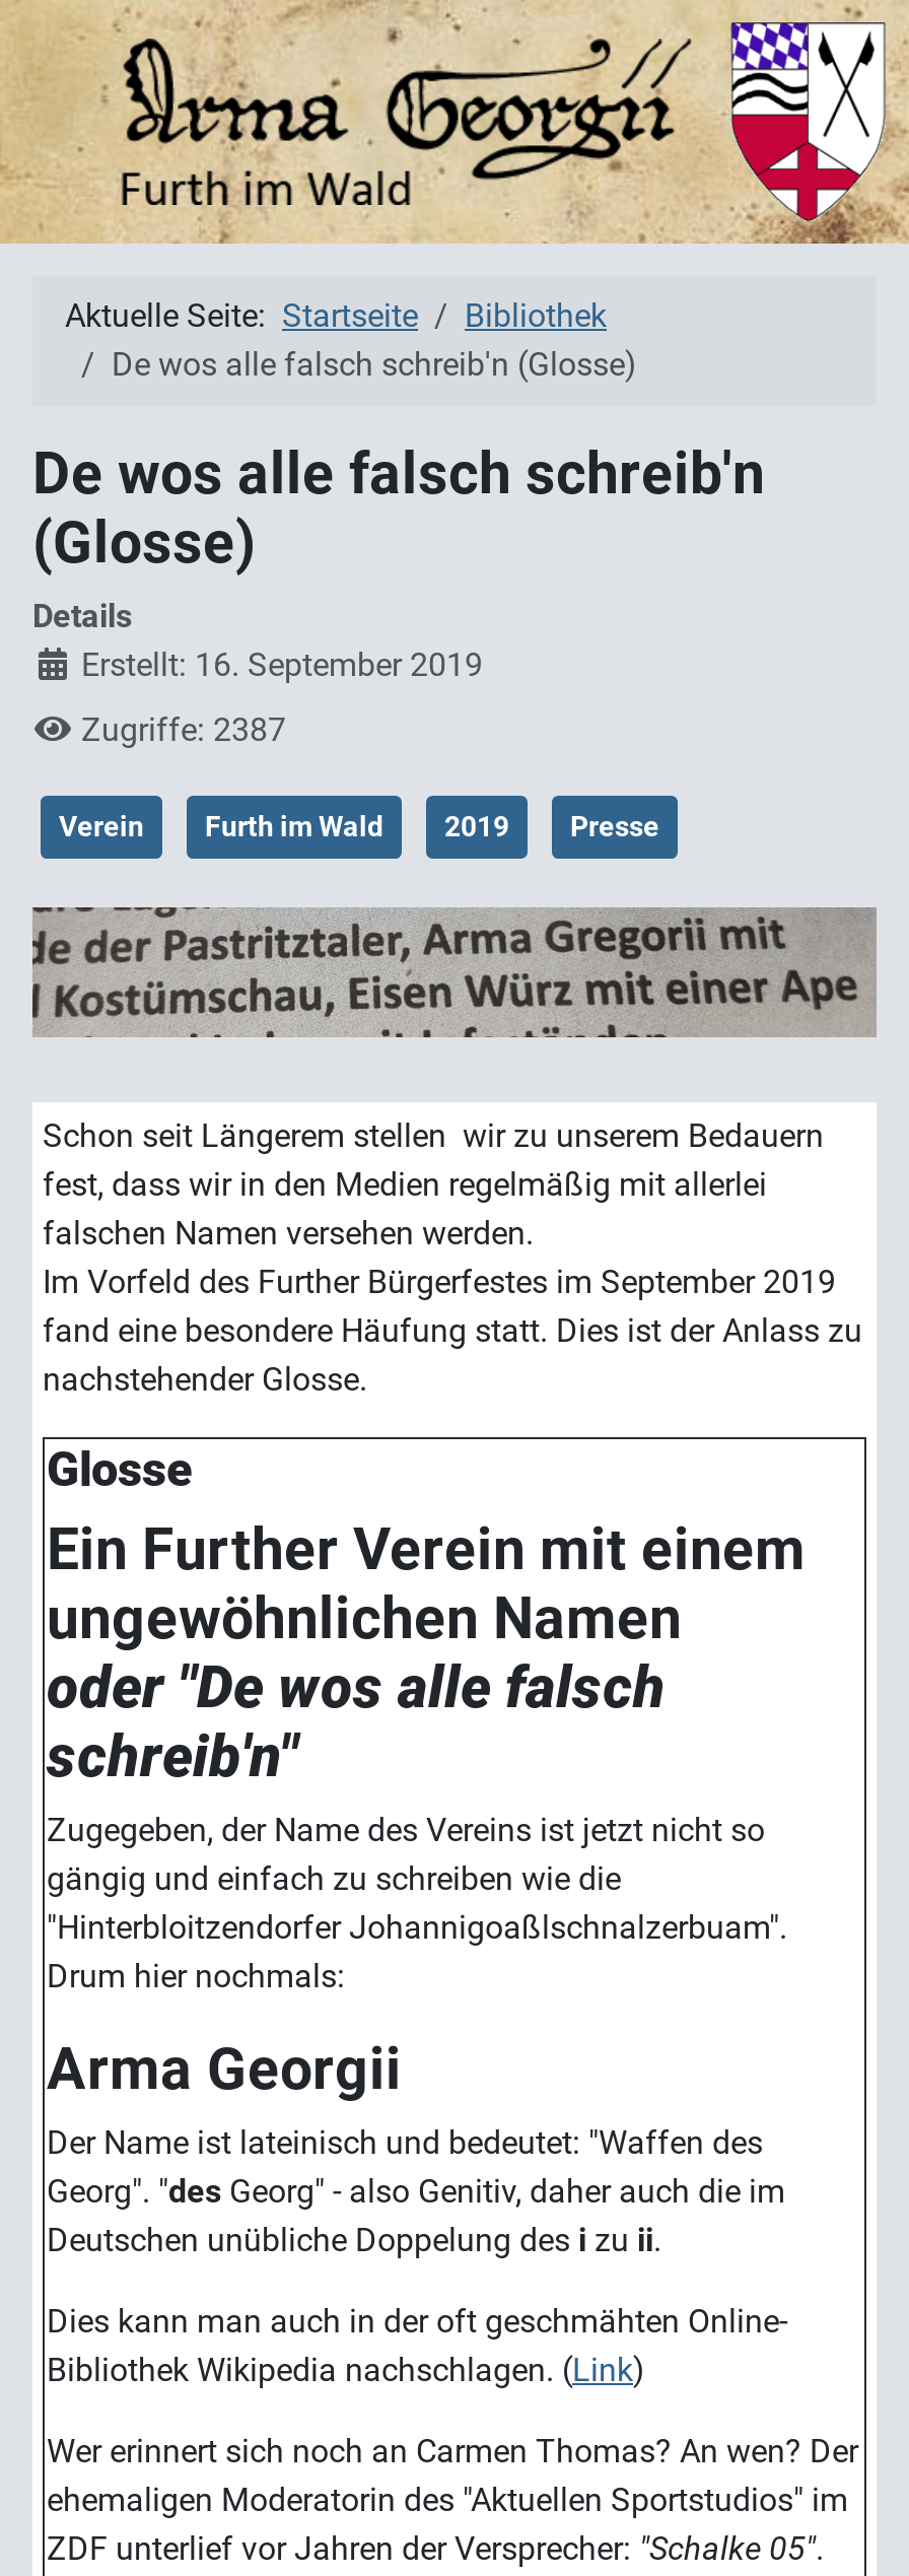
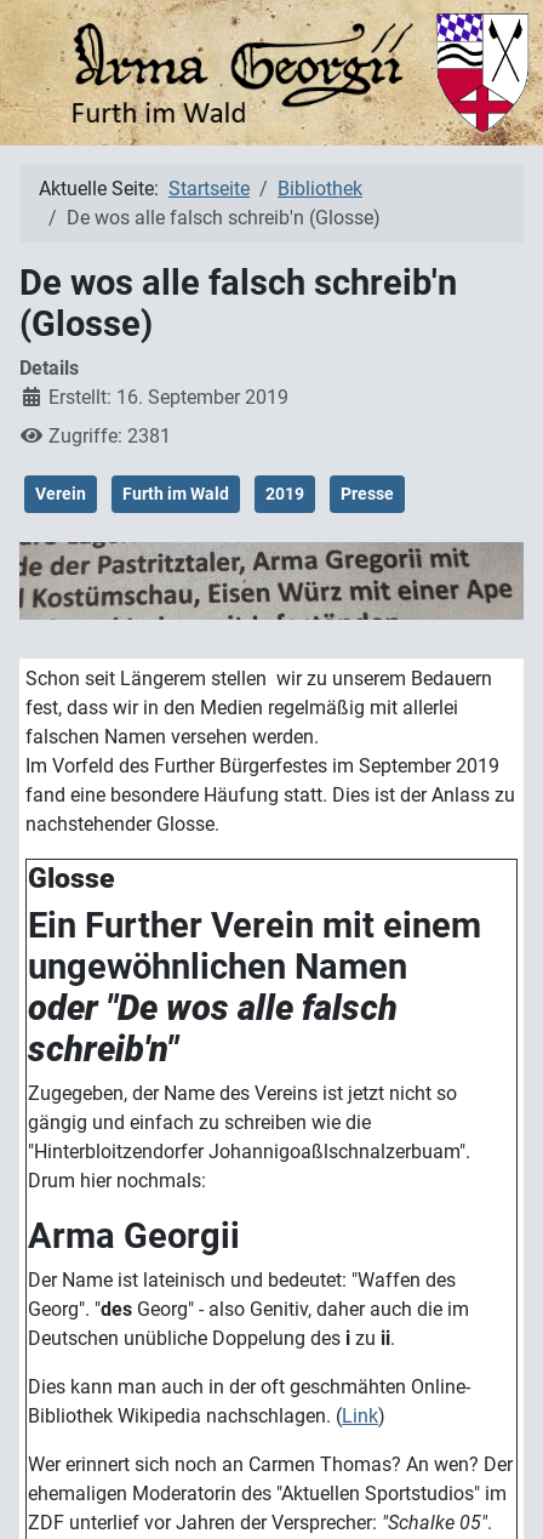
[81,710,286,749] Zugriffe: 2387 -> [48,424,171,448] Zugriffe: 2381

